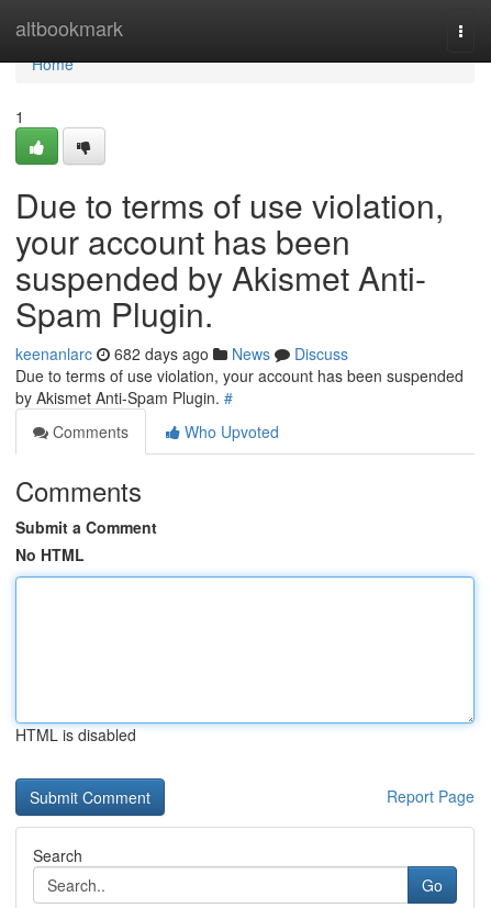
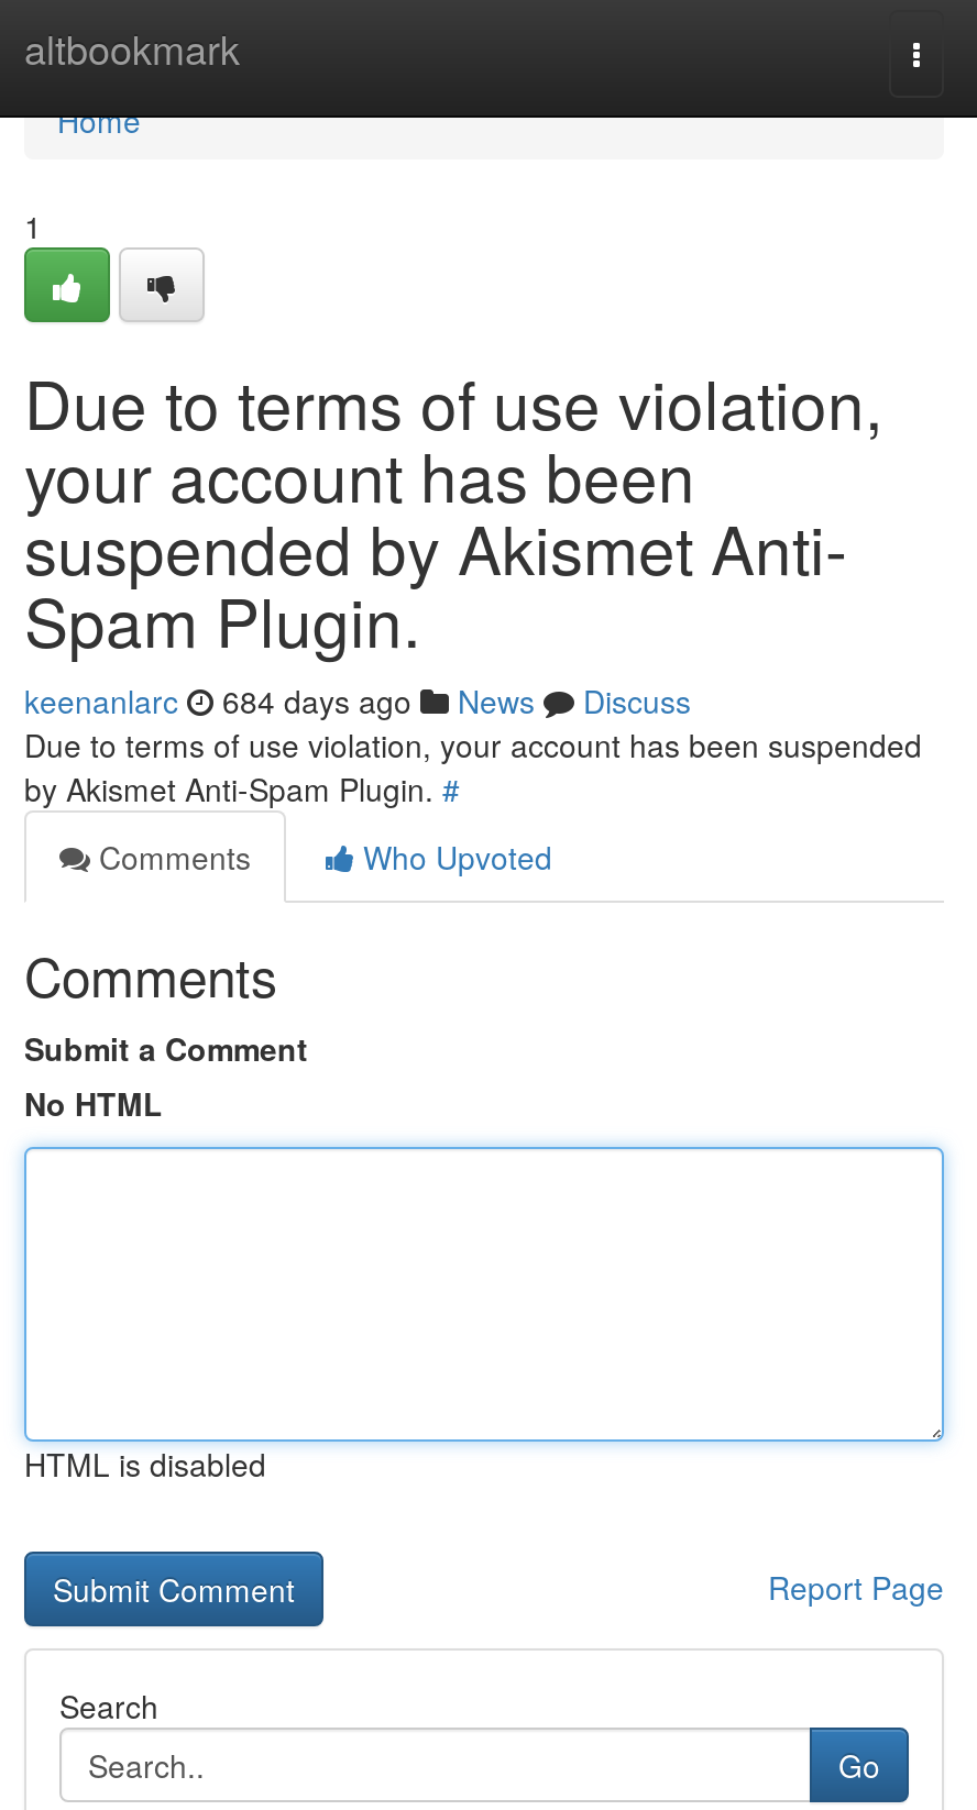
[15,343,348,365] keenanlarc 682 days ago News Discuss -> [24,678,691,722] keenanlarc 684 days ago News Discuss

